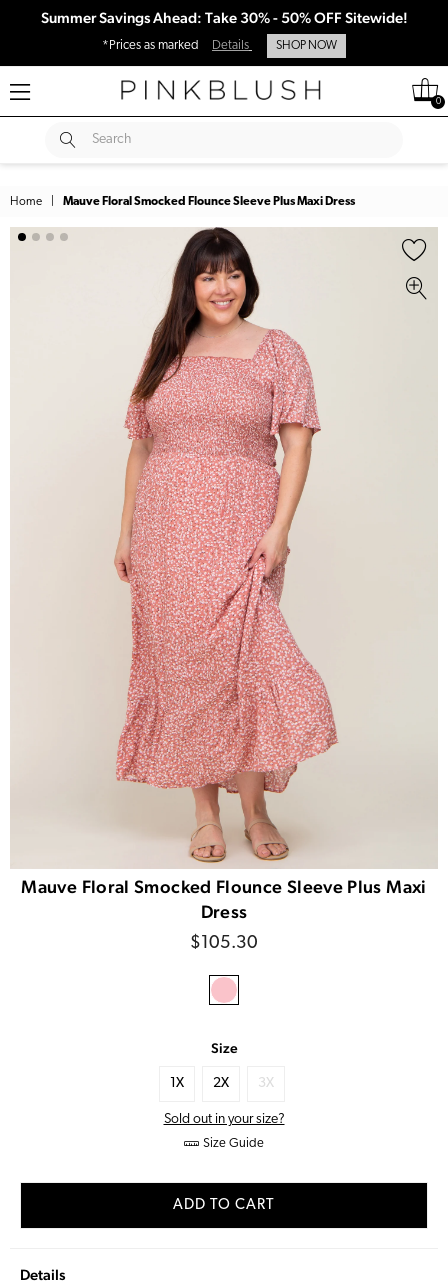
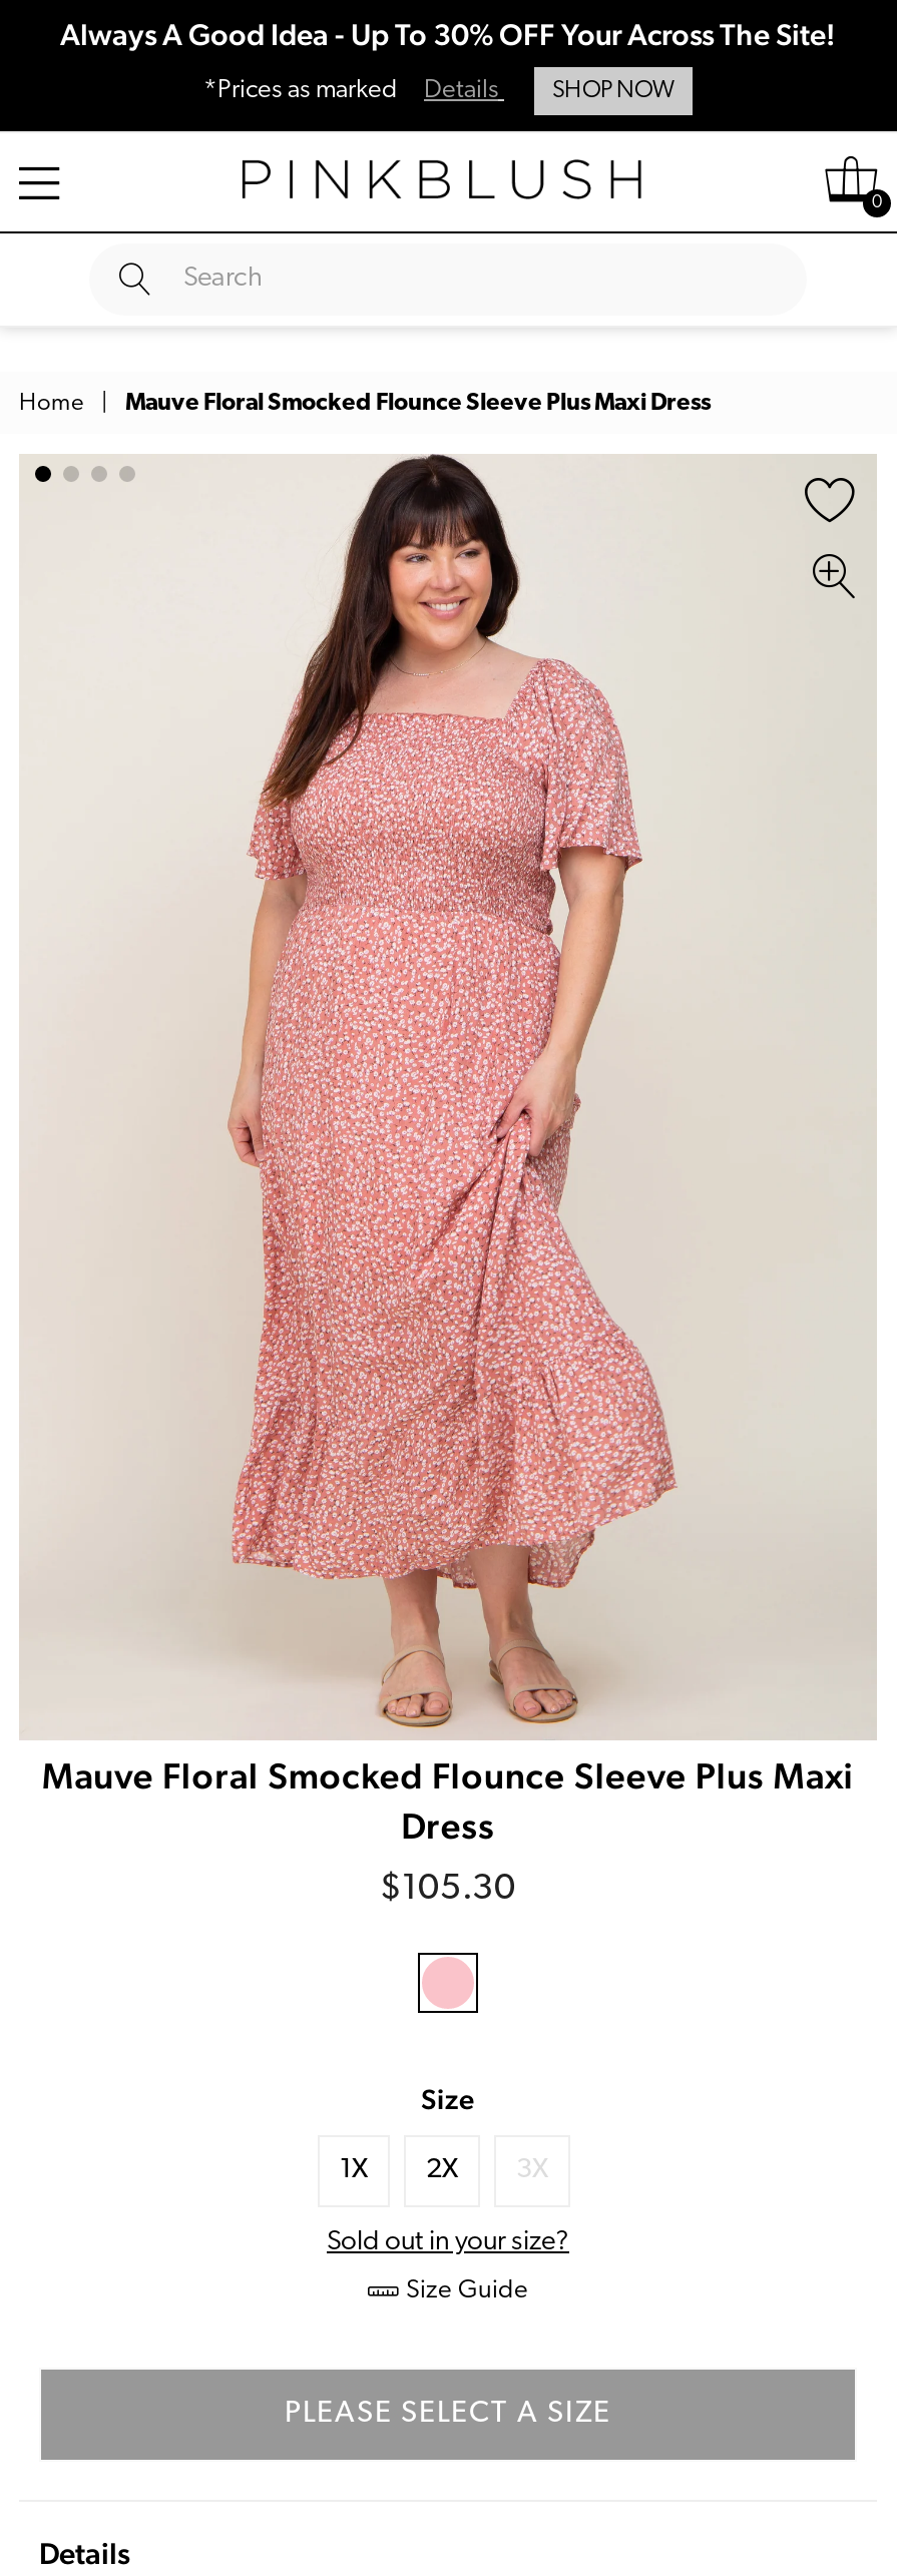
[40,9,407,26] Summer Savings Ahead: Take 30% - 50% OFF Sitewide! -> [60,17,836,51] Always A Good Idea - Up To 30% OFF Your Across The Site!
[173,1198,275,1213] ADD TO CART -> [285,2400,611,2430] PLEASE SELECT A SIZE

